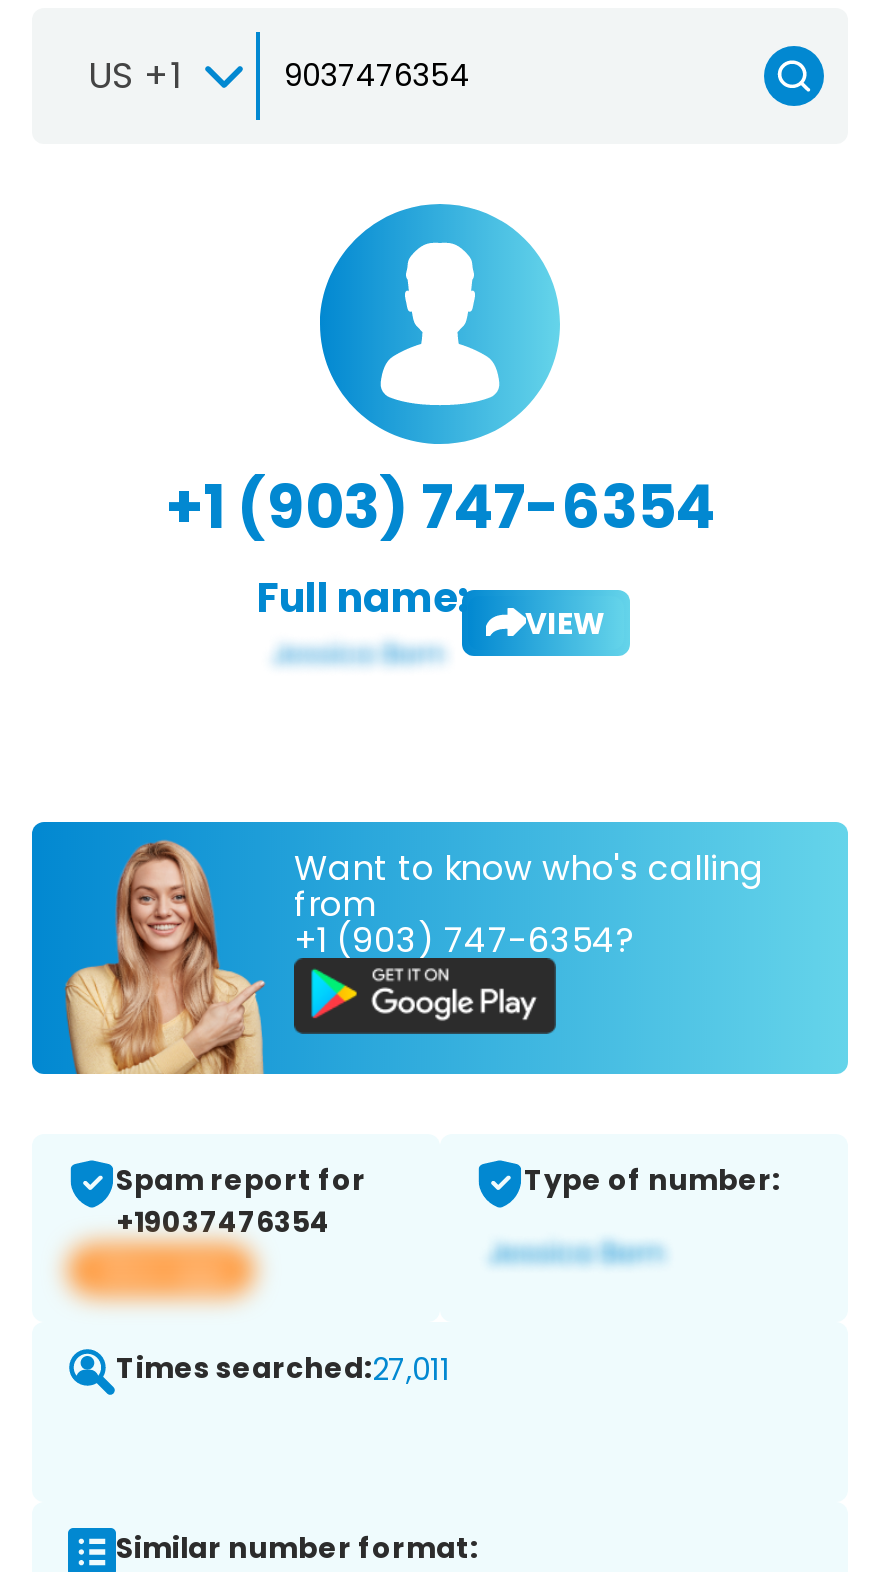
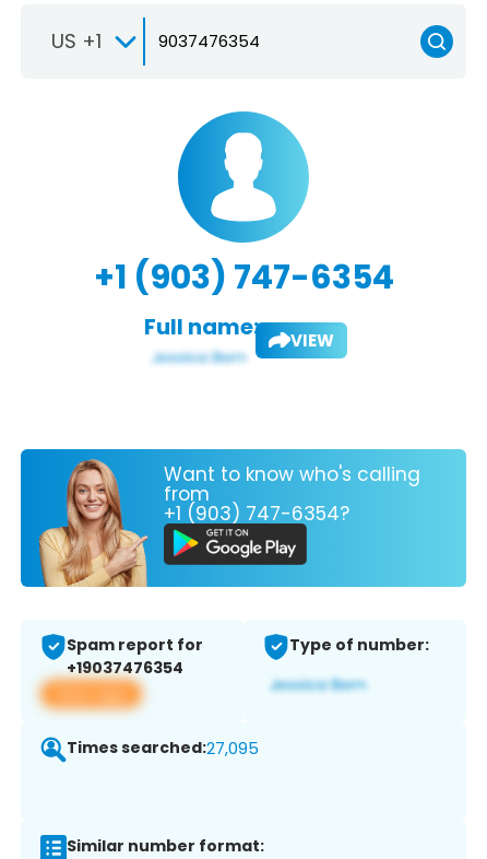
[116,1348,450,1390] Times searched:27,011 -> [67,737,259,760] Times searched:27,095

